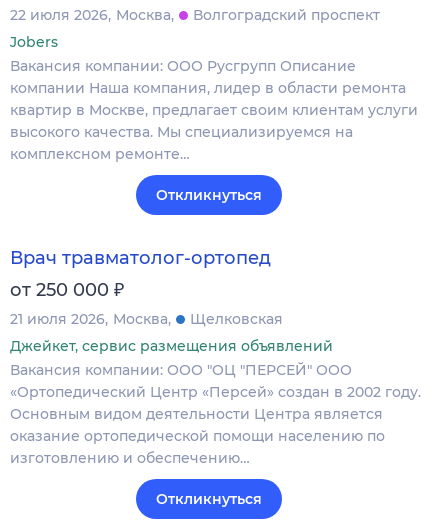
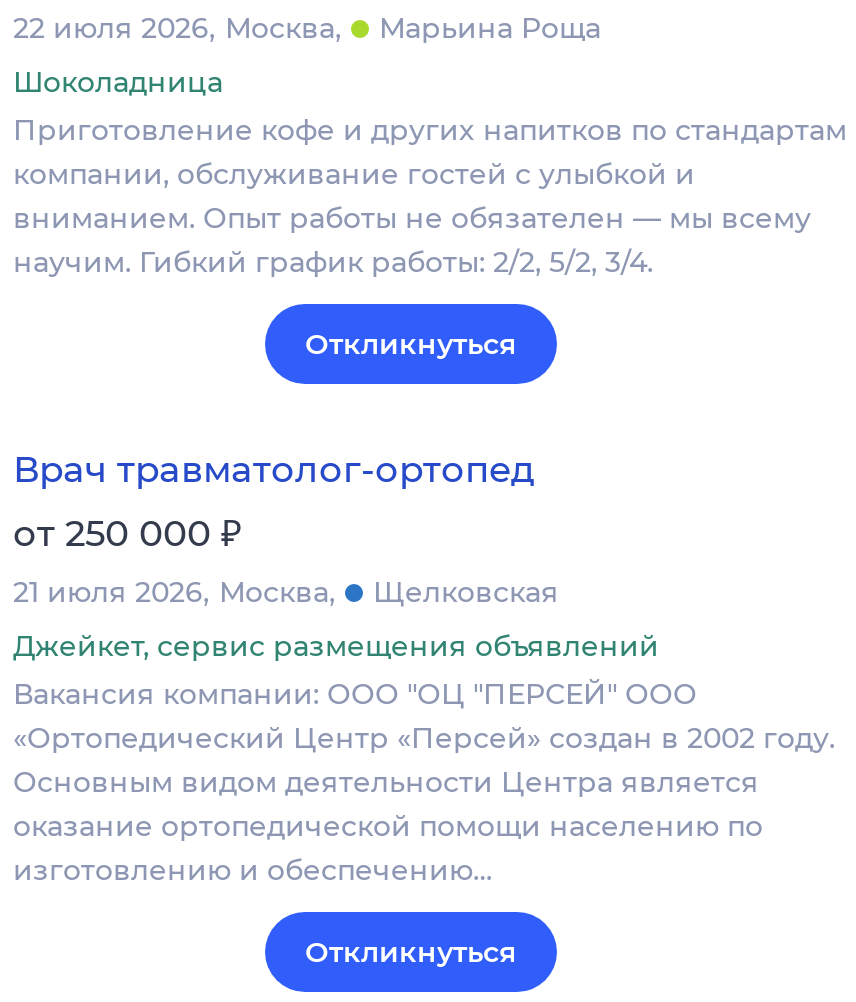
[193,5,380,23] Волгоградский проспект -> [379,10,601,46] Марьина Роща
[10,32,418,162] Jobers | Вакансия компании: ООО Русгрупп Описание | компании Наша компания, лидер в области ремонта | квартир в Москве, предлагает своим клиентам услуги | высокого качества. Мы специализируемся на | комплексном ремонте… -> [13,64,847,280] Шоколадница | Приготовление кофе и других напитков по стандартам | компании, обслуживание гостей с улыбкой и | вниманием. Опыт работы не обязателен — мы всему | научим. Гибкий график работы: 2/2, 5/2, 3/4.

